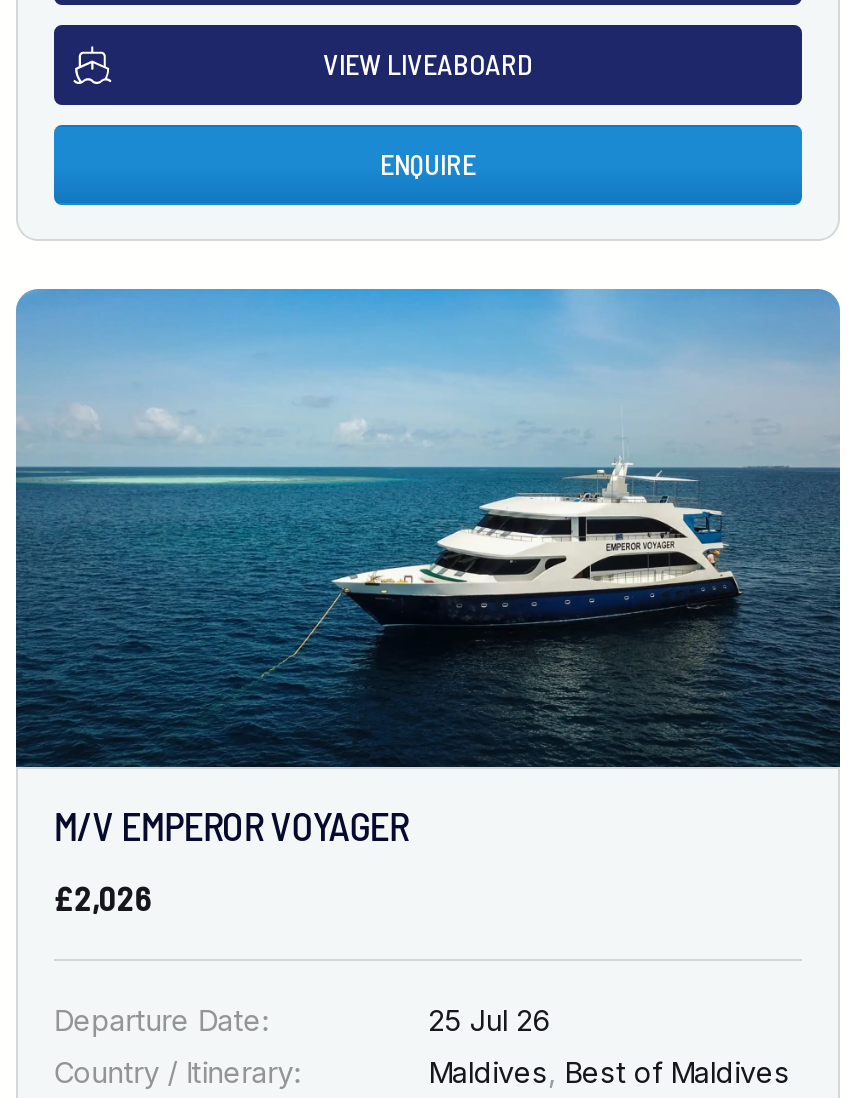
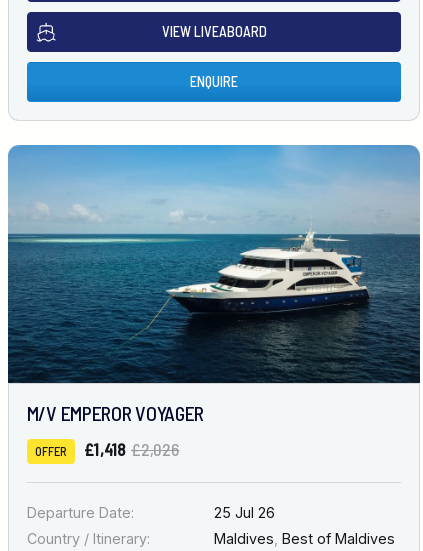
[53,878,150,918] £2,026 -> [35,439,179,459] OFFER | £1,418 £2,026

